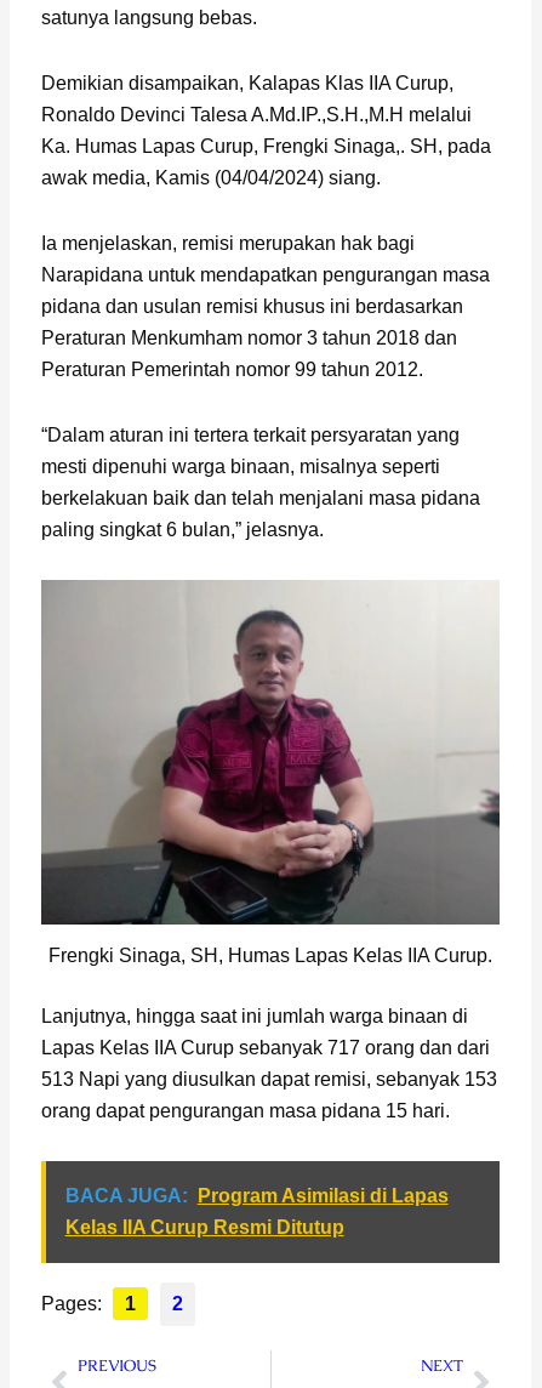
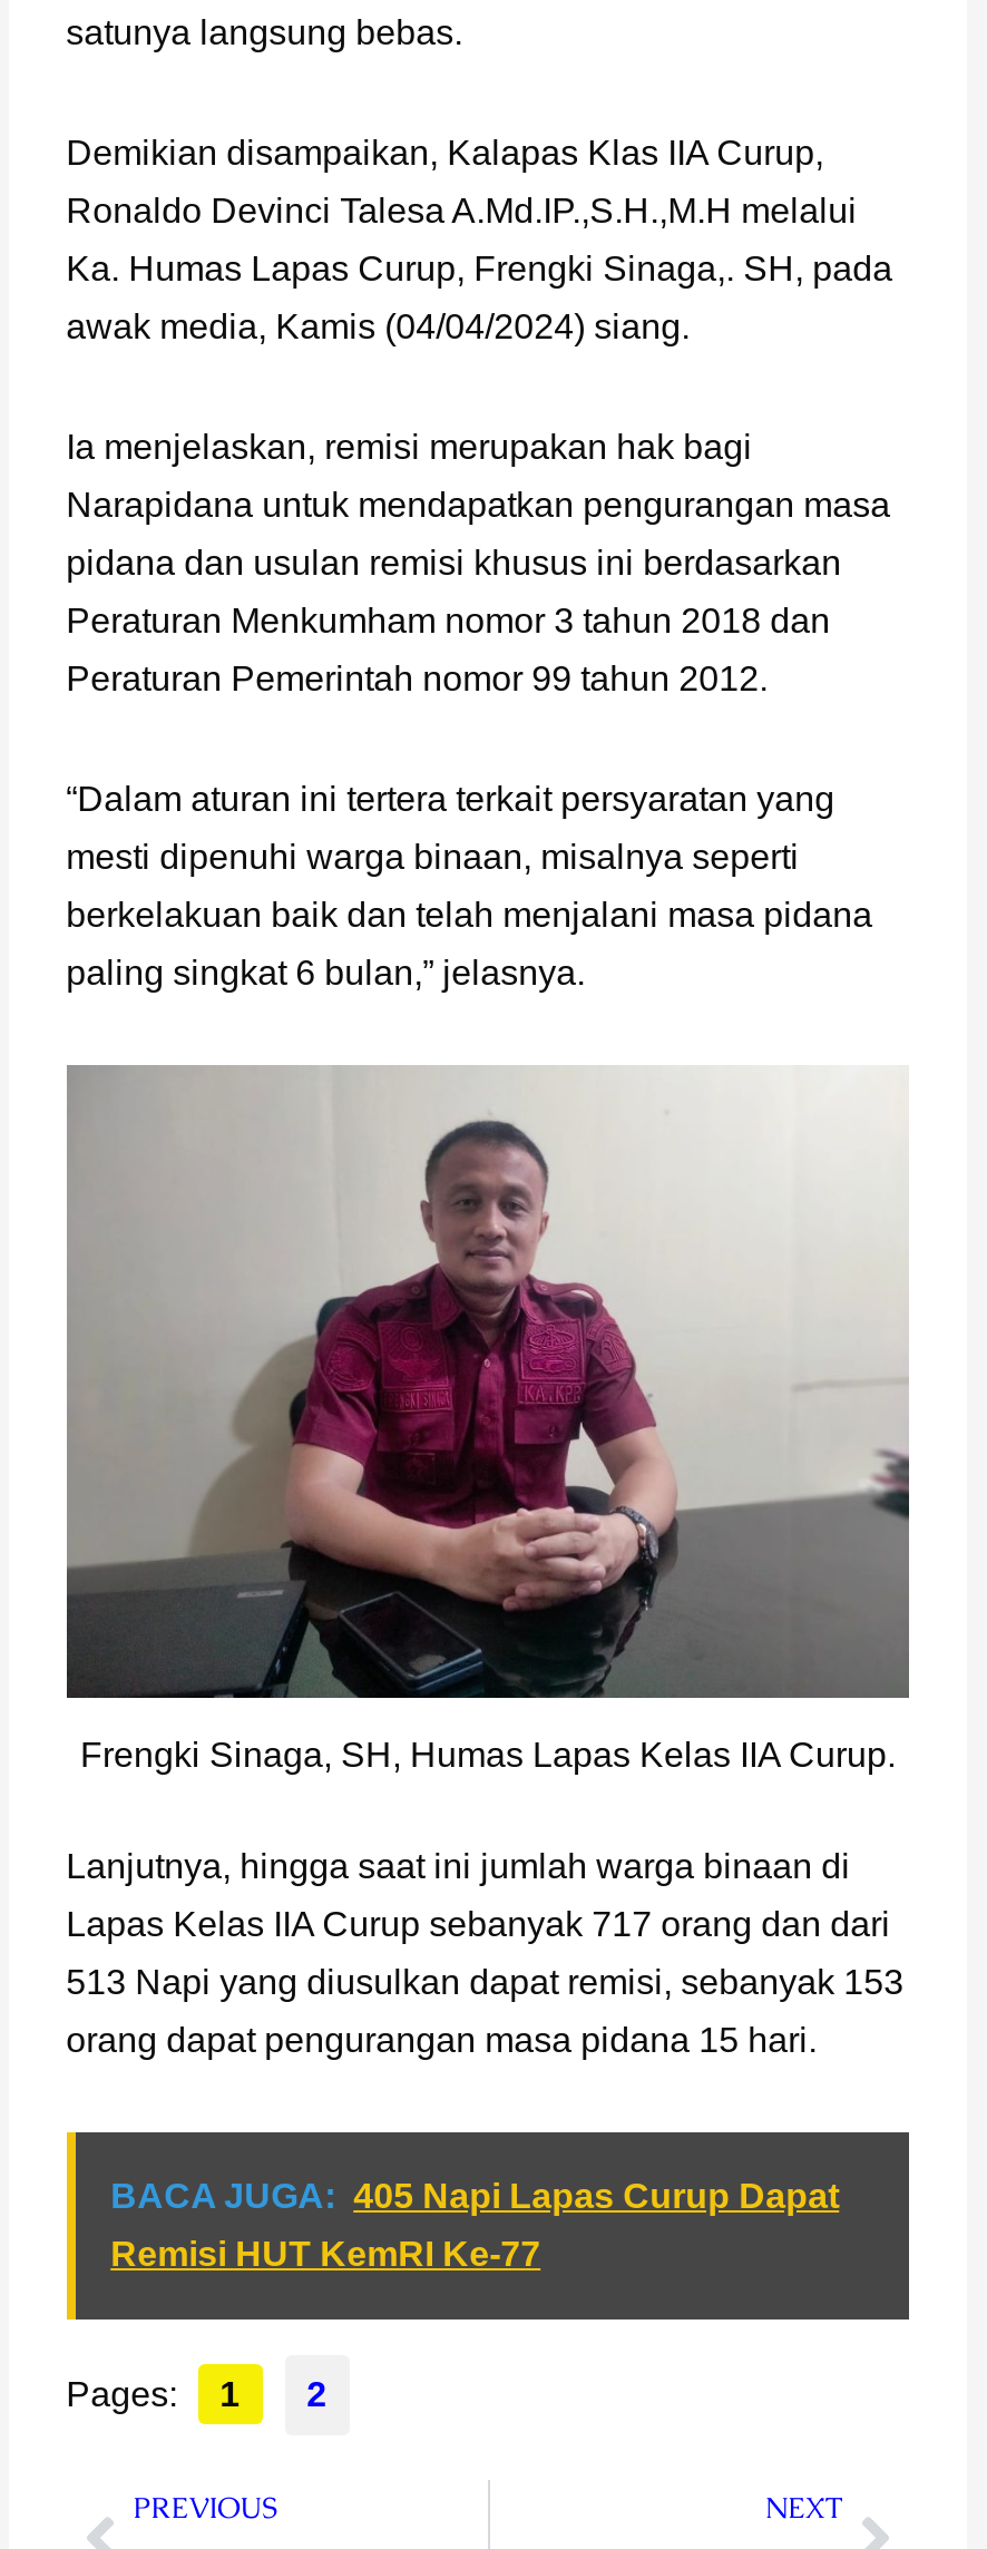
[65,1185,448,1206] BACA JUGA: Program Asimilasi di Lapas -> [111,2177,839,2215] BACA JUGA: 405 Napi Lapas Curup Dapat
[65,1217,344,1238] Kelas IIA Curup Resmi Ditutup -> [111,2235,541,2273] Remisi HUT KemRI Ke-77

